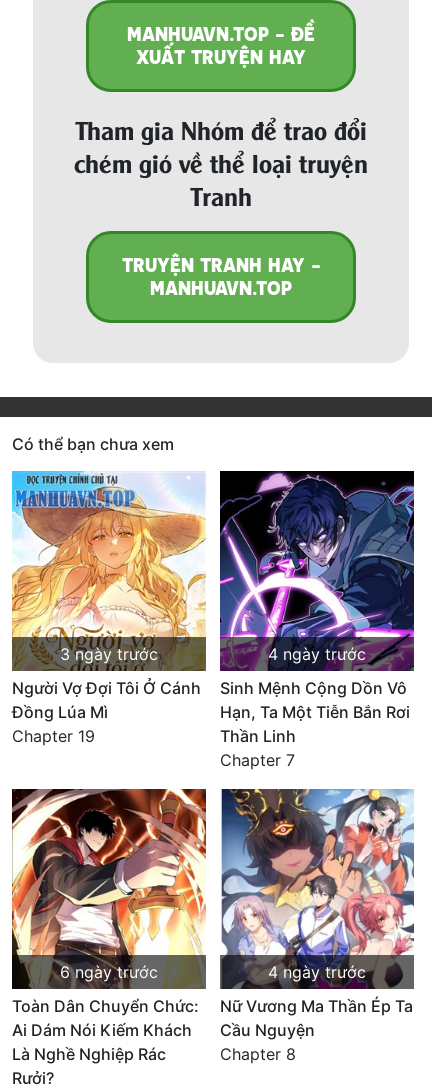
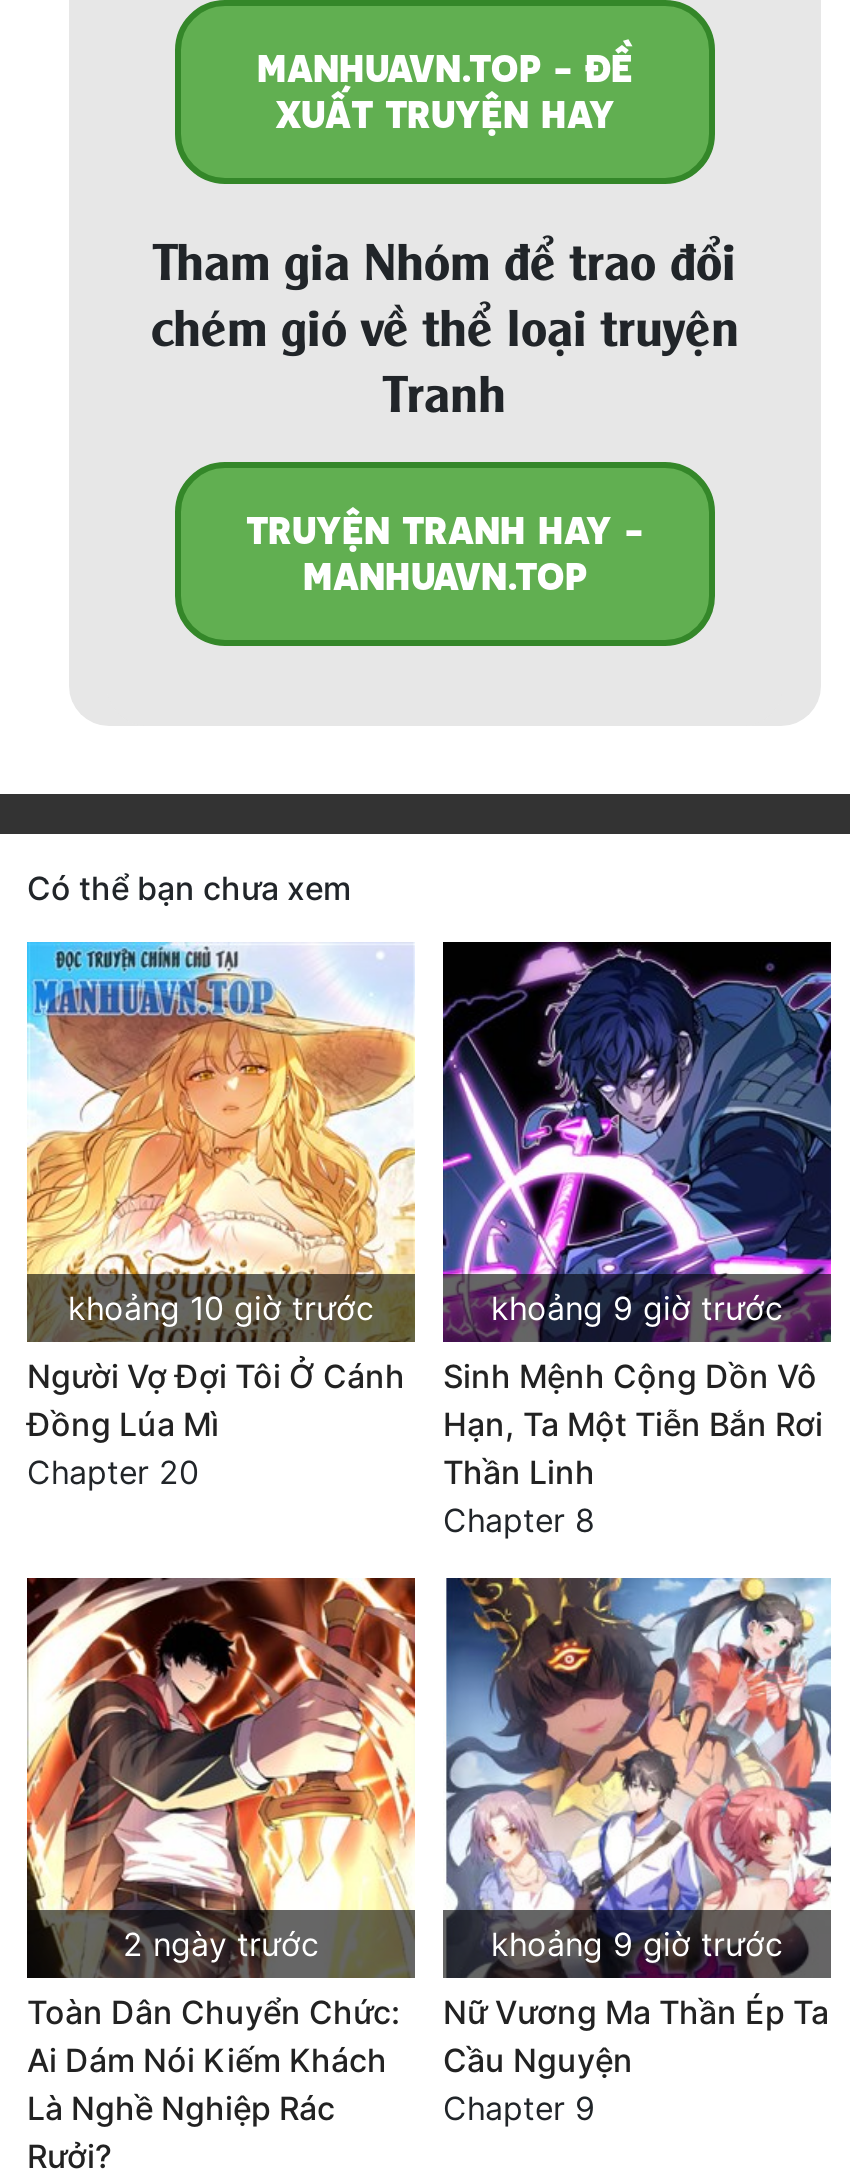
[60,644,158,664] 3 ngày trước -> [68,1287,374,1327] khoảng 10 giờ trước
[268,644,366,664] 4 ngày trước -> [491,1287,783,1327] khoảng 9 giờ trước
[12,726,95,746] Chapter 19 -> [27,1451,199,1491] Chapter 20
[220,750,295,770] Chapter 7 -> [443,1499,595,1539] Chapter 8
[60,962,158,982] 6 ngày trước -> [123,1923,319,1963] 2 ngày trước
[268,962,366,982] 4 ngày trước -> [491,1923,783,1963] khoảng 9 giờ trước
[220,1044,296,1064] Chapter 8 -> [443,2087,595,2127] Chapter 9

